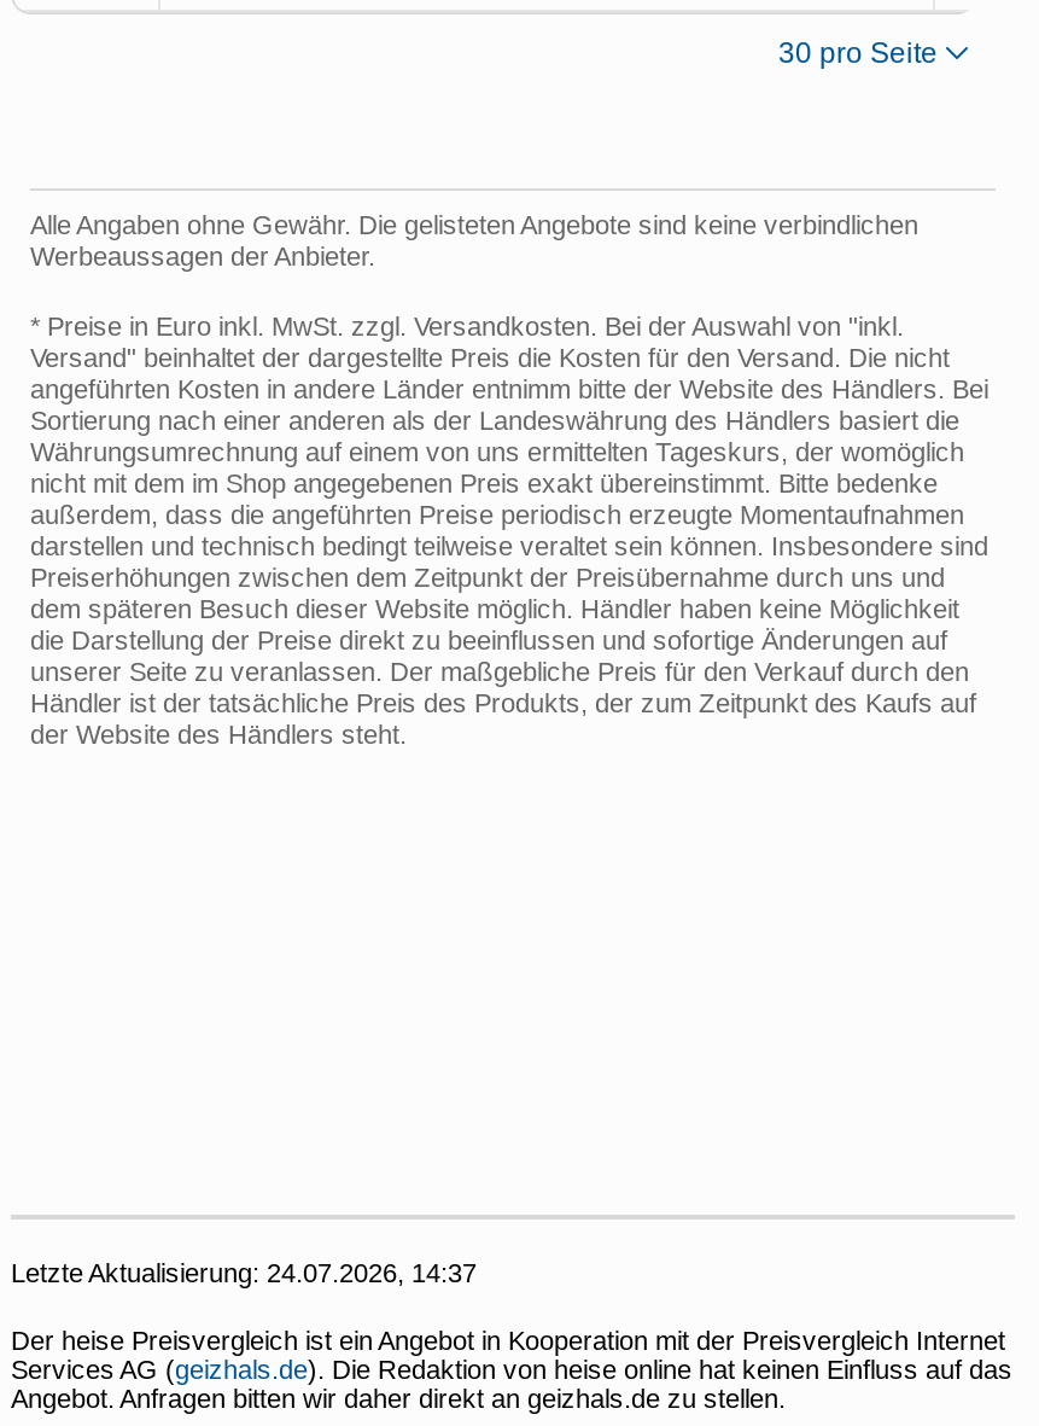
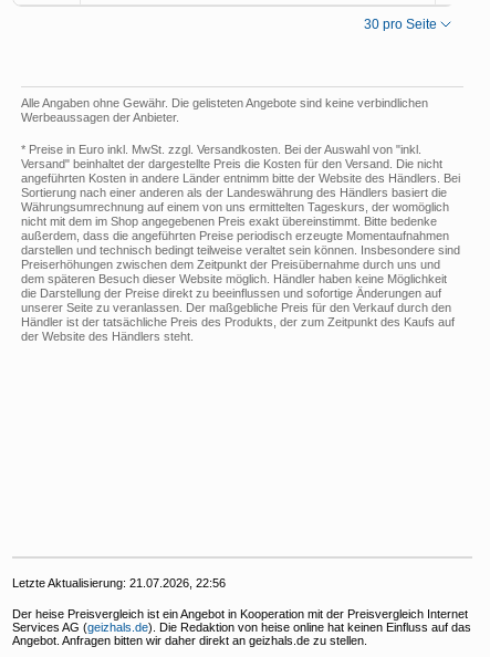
[11,1258,477,1287] Letzte Aktualisierung: 24.07.2026, 14:37 -> [12,576,226,589] Letzte Aktualisierung: 21.07.2026, 22:56

